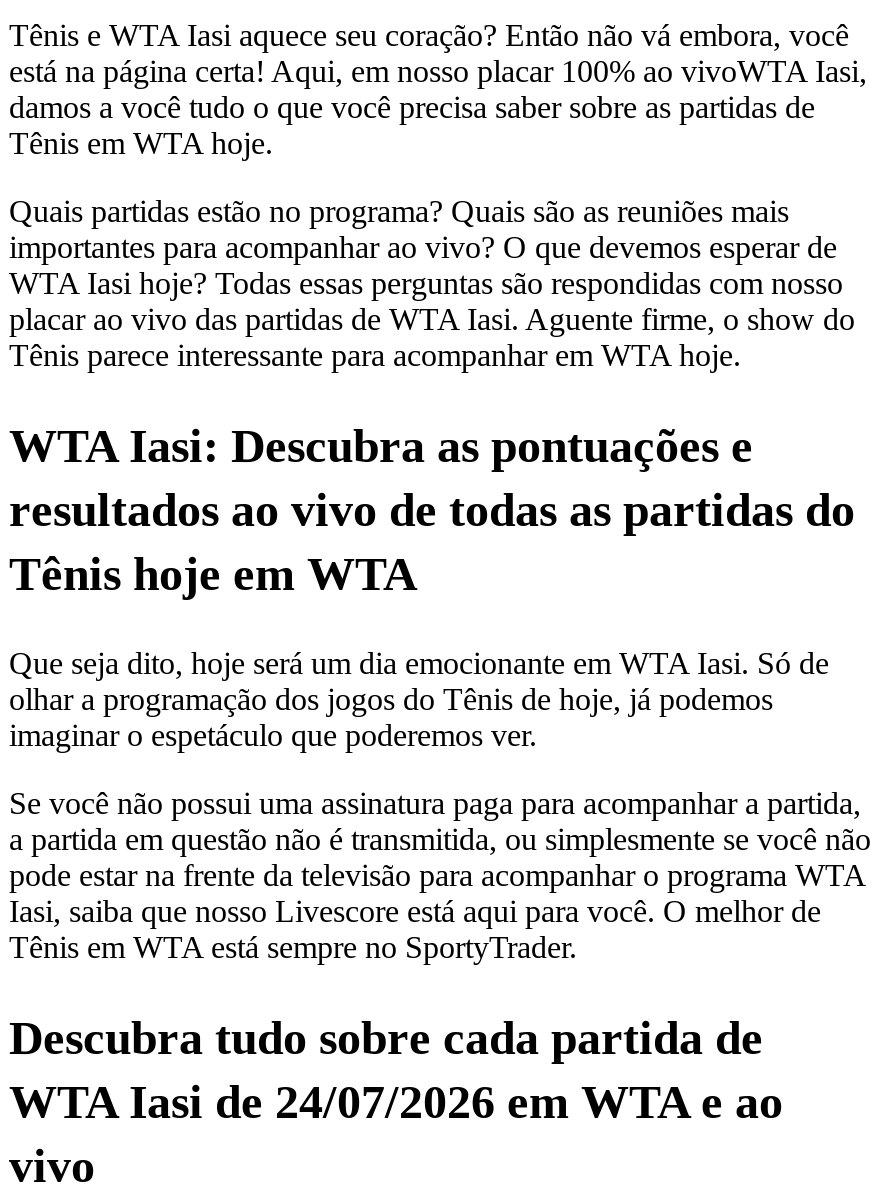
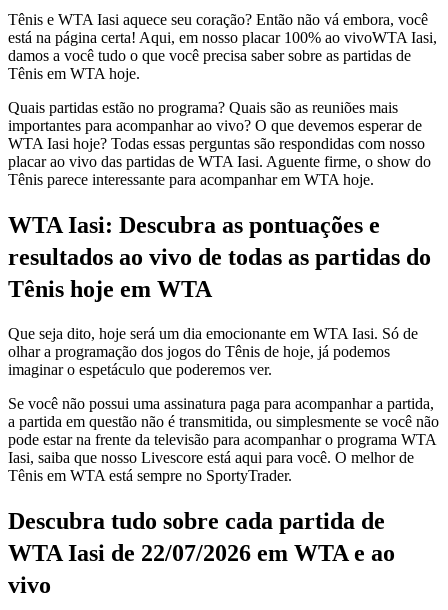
[9,1075,783,1127] WTA Iasi de 24/07/2026 em WTA e ao -> [8,539,395,565] WTA Iasi de 22/07/2026 em WTA e ao

